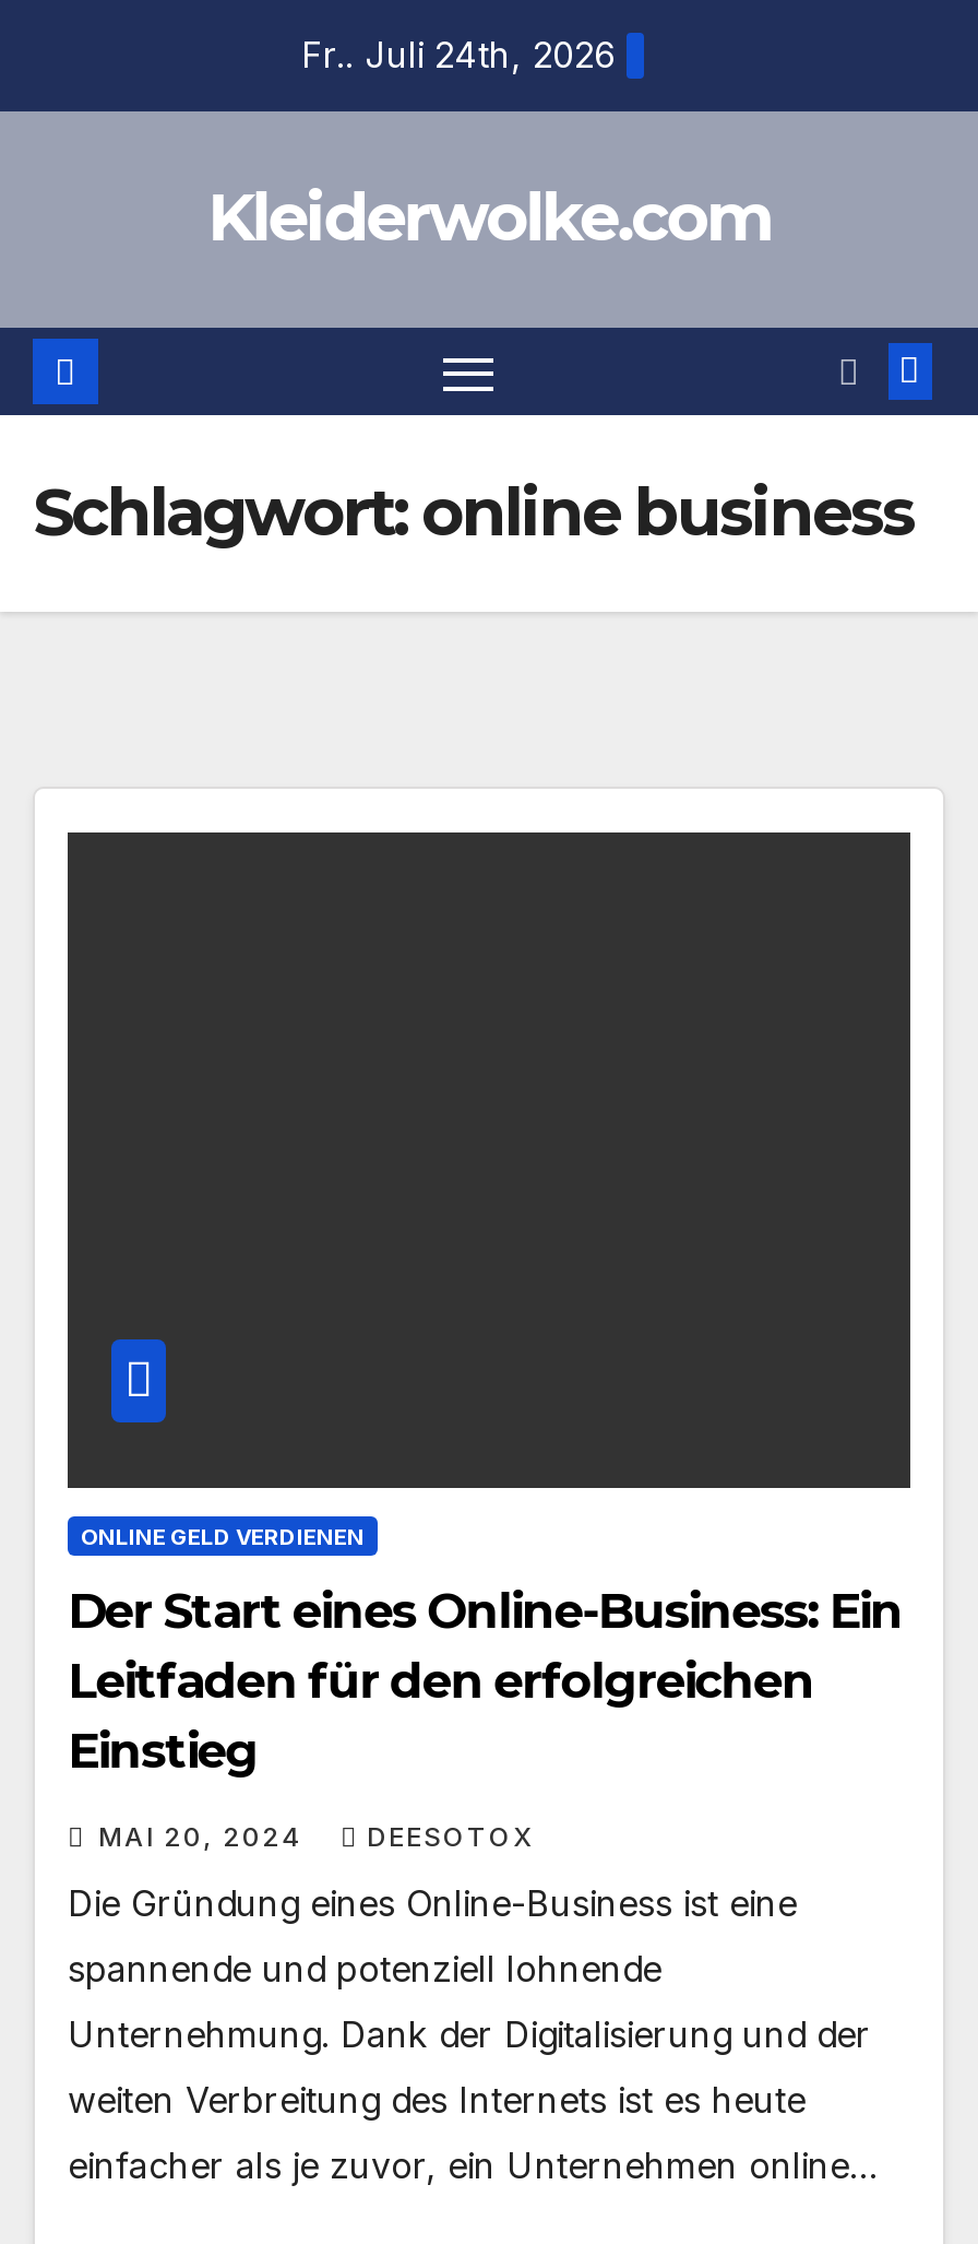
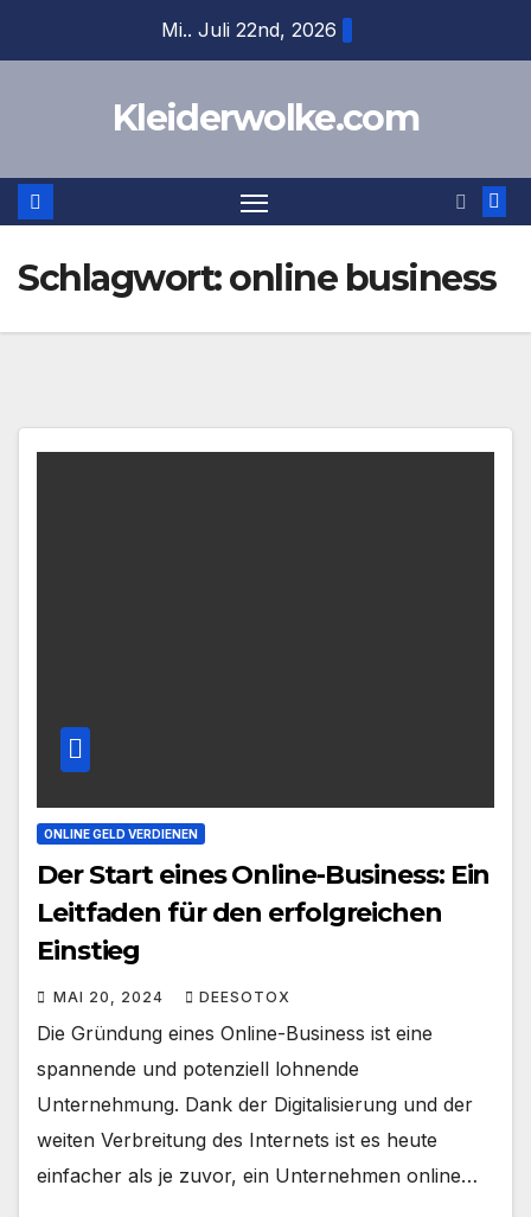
[301,33,616,76] Fr.. Juli 24th, 2026 -> [161,18,337,42] Mi.. Juli 22nd, 2026

